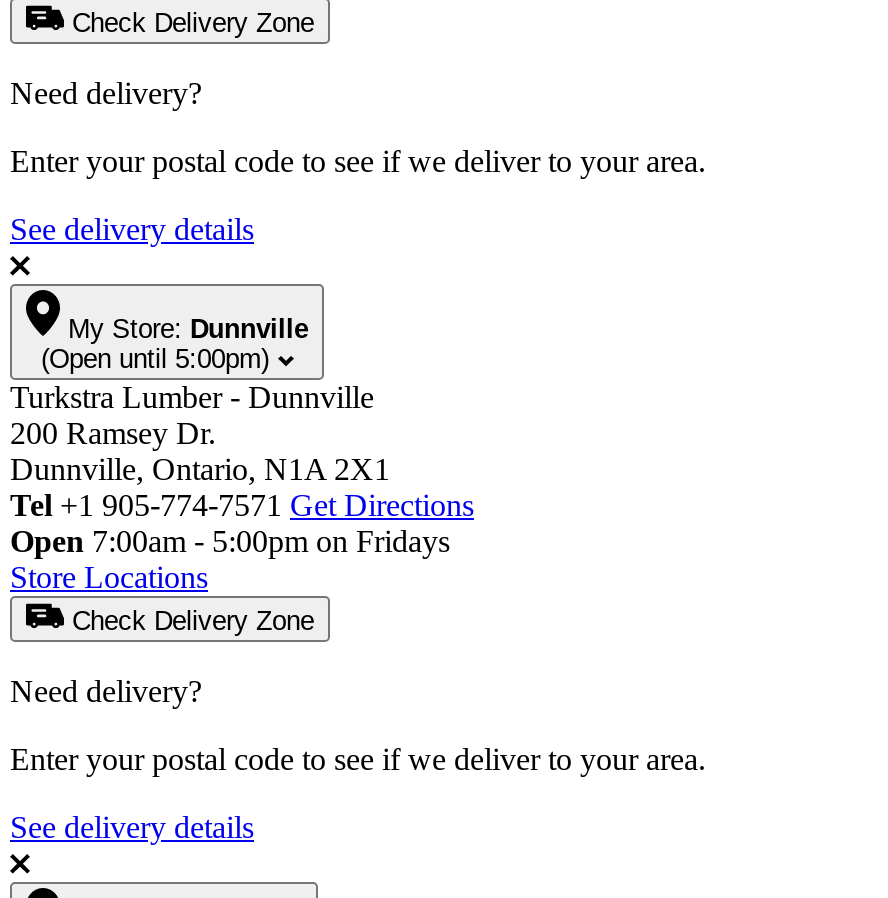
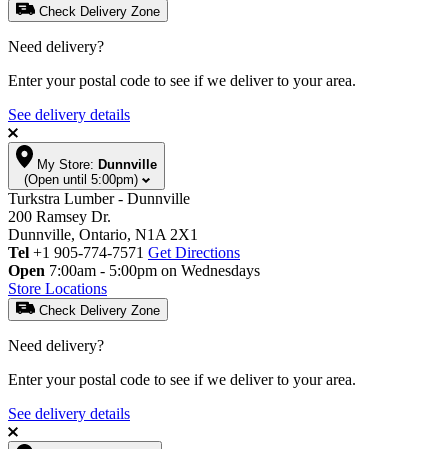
[10,524,450,558] Open 7:00am - 5:00pm on Fridays -> [8,262,260,279] Open 7:00am - 5:00pm on Wednesdays

